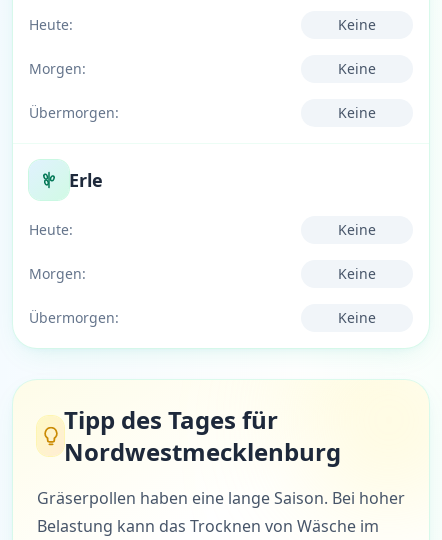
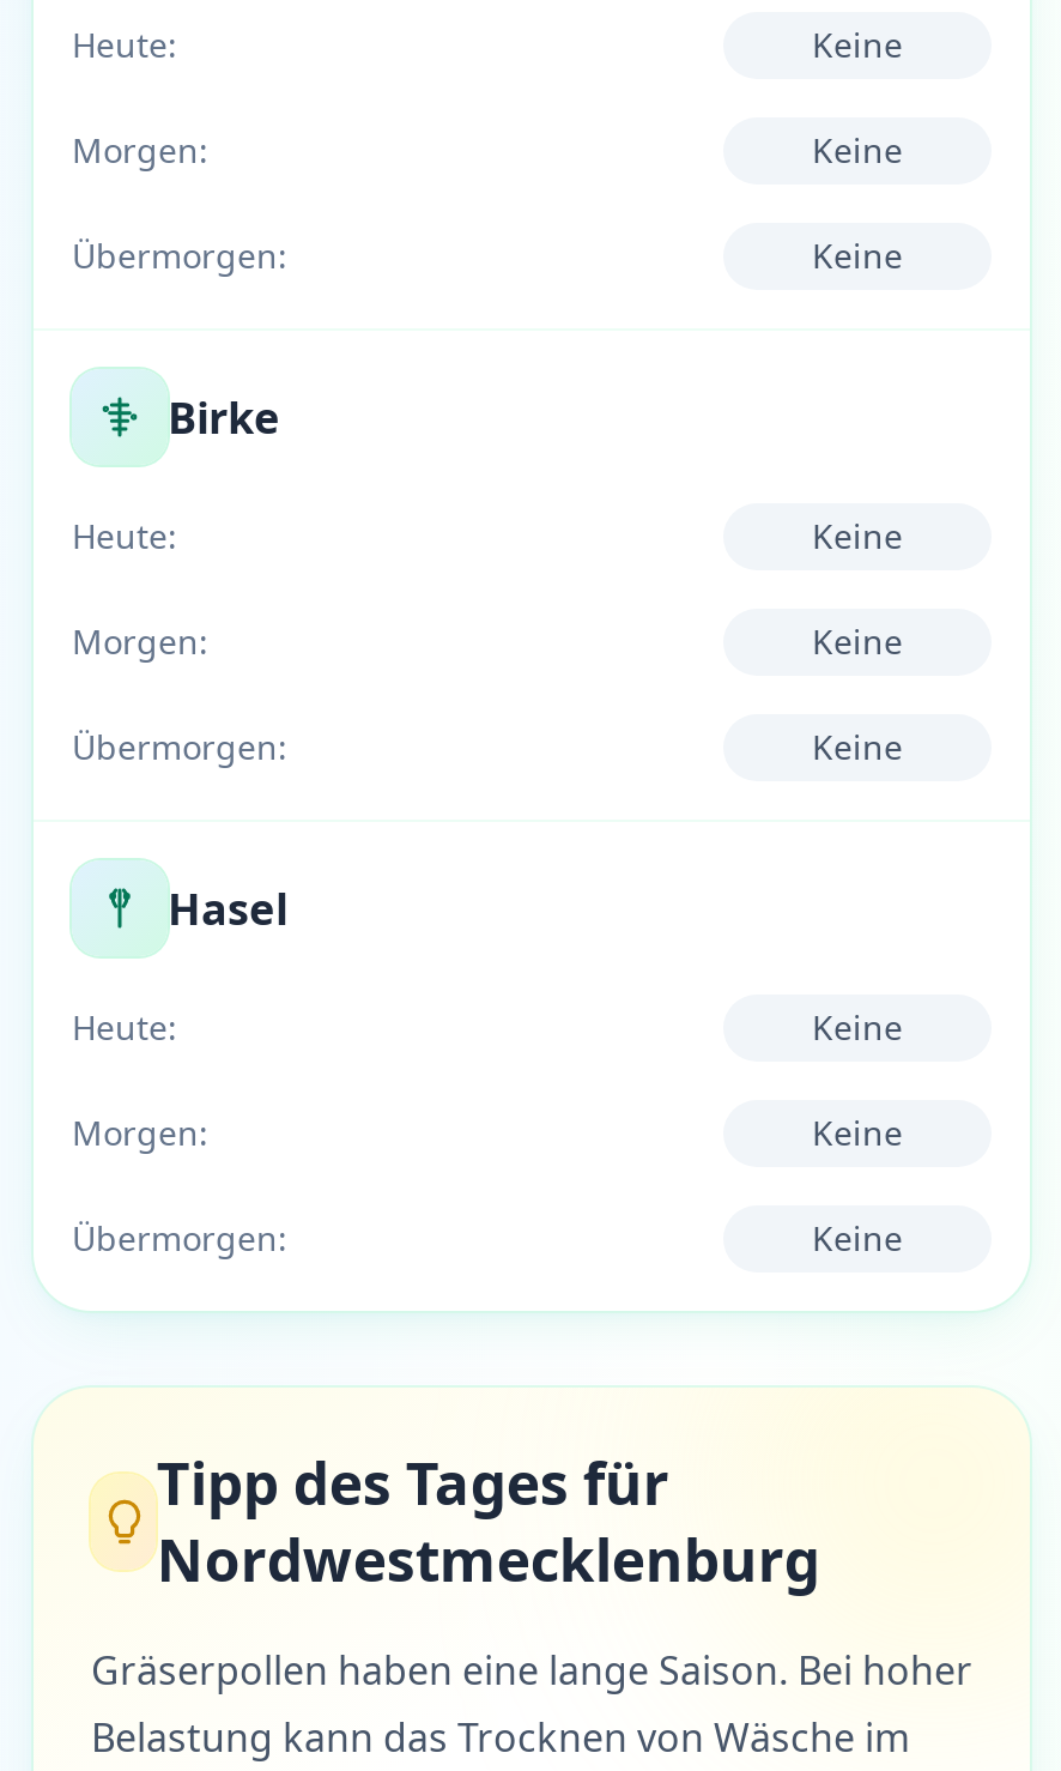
[69,168,103,192] Erle -> [72,388,903,937] Birke | Heute: | Keine | Morgen: | Keine | Übermorgen: | Keine | Hasel

